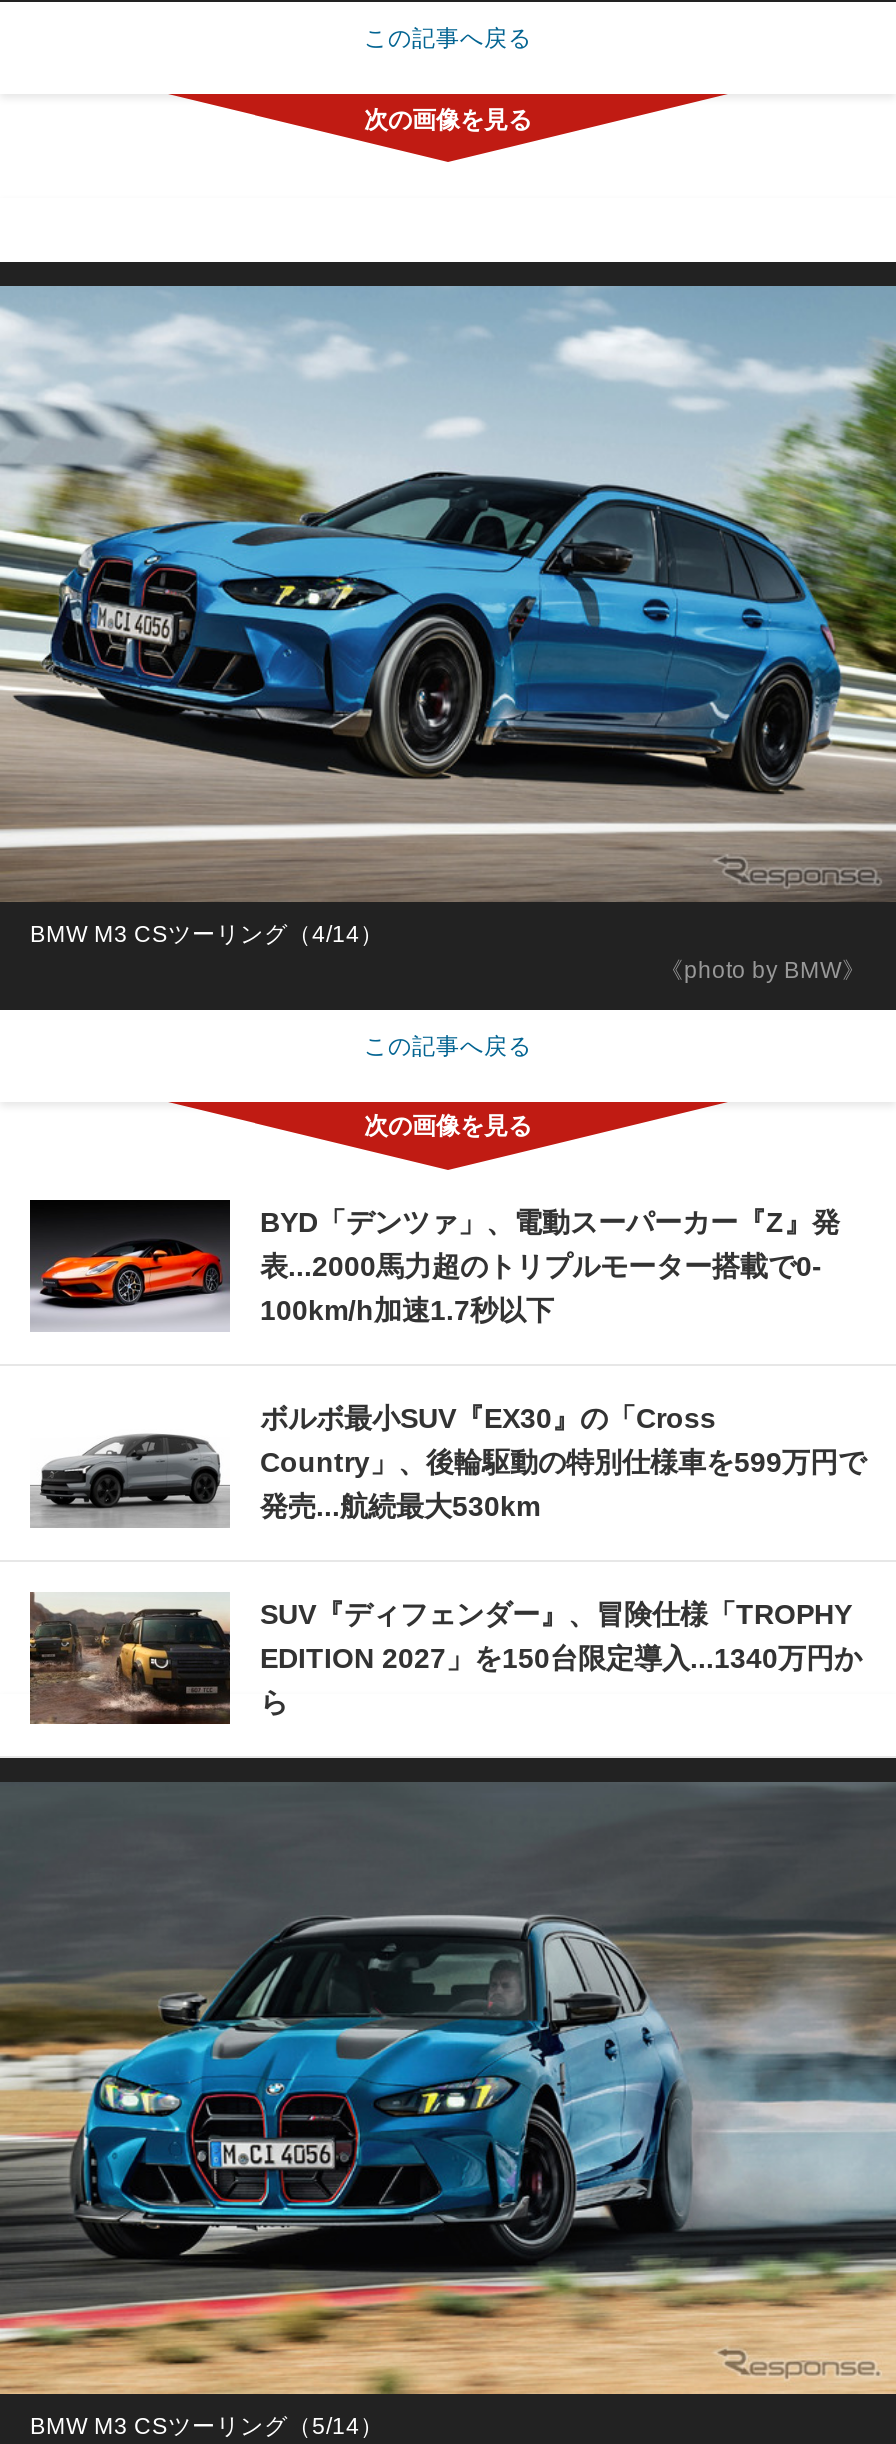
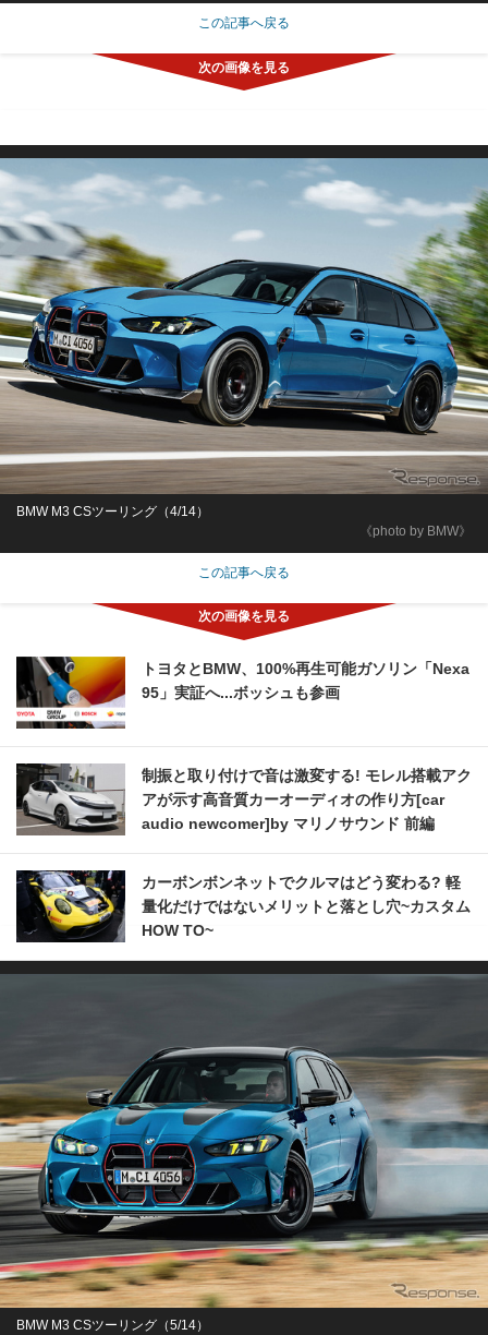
[30,1198,840,1332] [image] | BYD「デンツァ」、電動スーパーカー『Z』発 | 表...2000馬力超のトリプルモーター搭載で0- | 100km/h加速1.7秒以下 -> [16,656,469,730] [image] | トヨタとBMW、100%再生可能ガソリン「Nexa | 95」実証へ...ボッシュも参画
[30,1396,866,1526] [image] | ボルボ最小SUV『EX30』の「Cross | Country」、後輪駆動の特別仕様車を599万円で | 発売...航続最大530km -> [15,762,472,835] [image] | 制振と取り付けで音は激変する! モレル搭載アク | アが示す高音質カーオーディオの作り方[car | audio newcomer]by マリノサウンド 前編
[28,1592,862,1726] [image] | SUV『ディフェンダー』、冒険仕様「TROPHY | EDITION 2027」を150台限定導入...1340万円か | ら -> [15,869,471,943] [image] | カーボンボンネットでクルマはどう変わる? 軽 | 量化だけではないメリットと落とし穴~カスタム | HOW TO~

